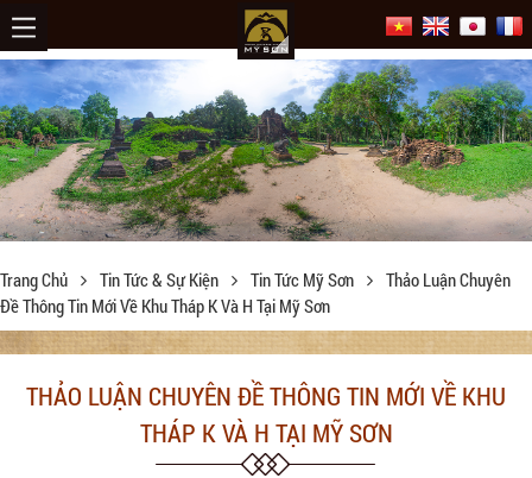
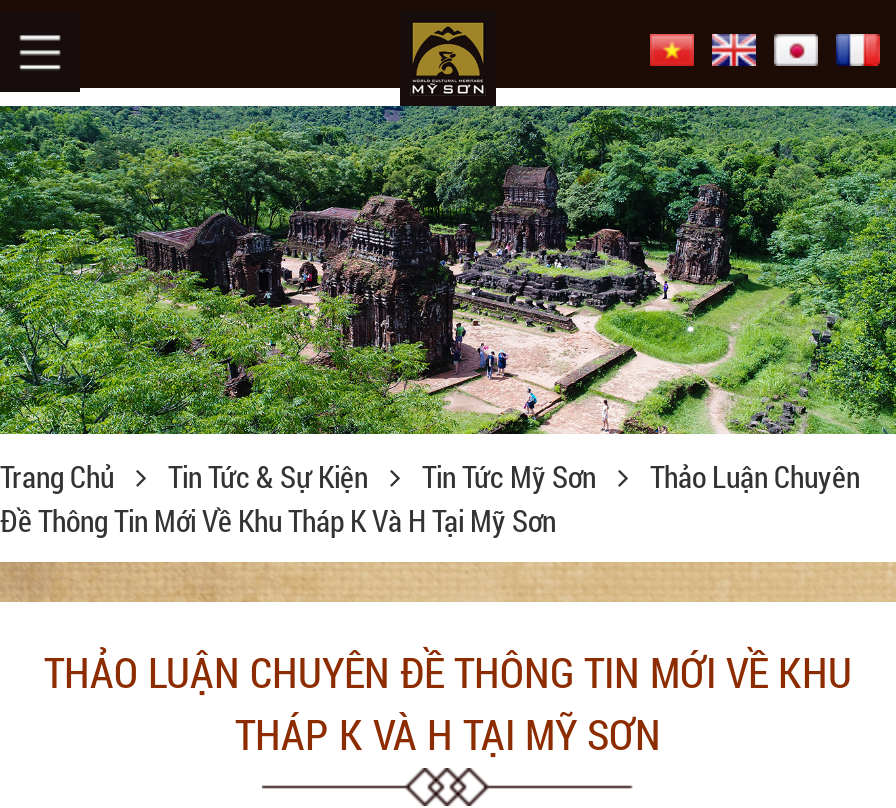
[4,36,528,254] [image] -> [6,70,890,436] [image]

